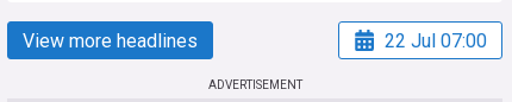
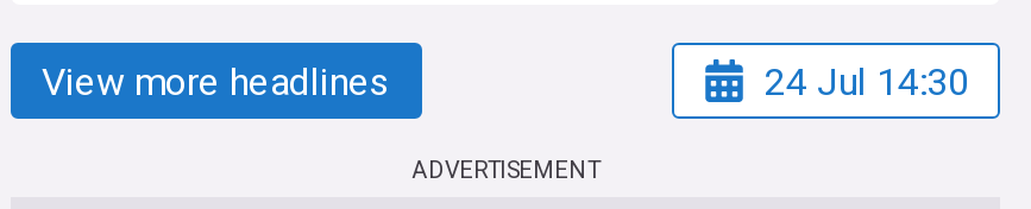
[385,29,487,52] 22 Jul 07:00 -> [765,58,969,103] 24 Jul 14:30

